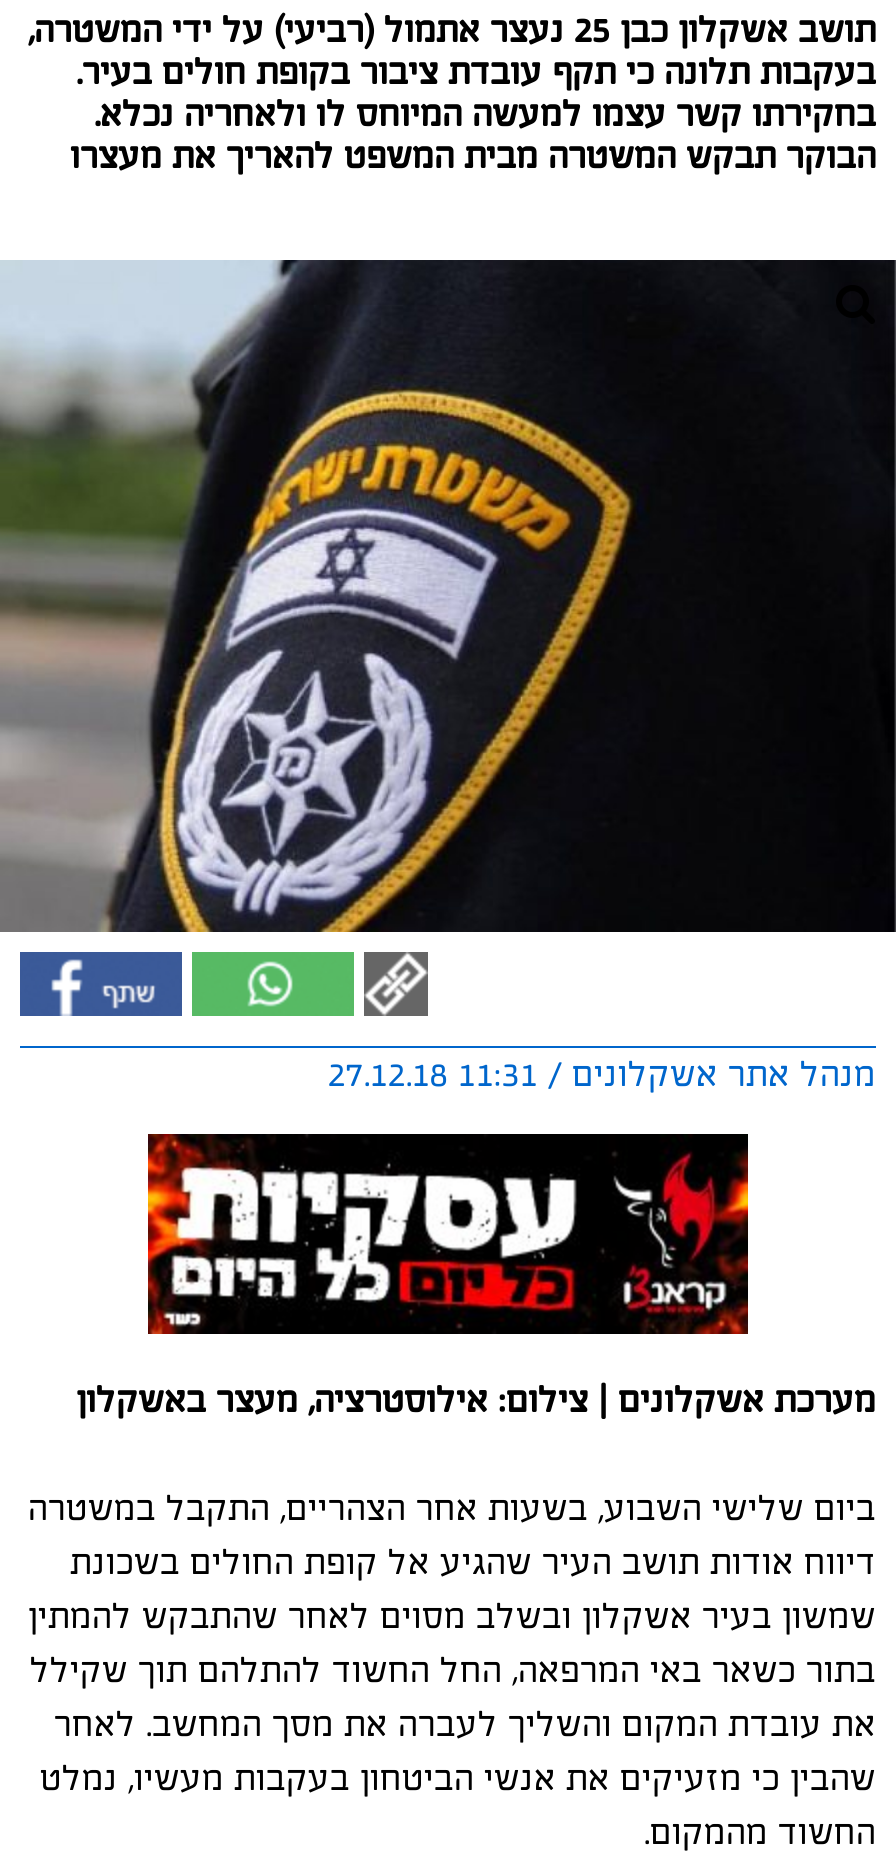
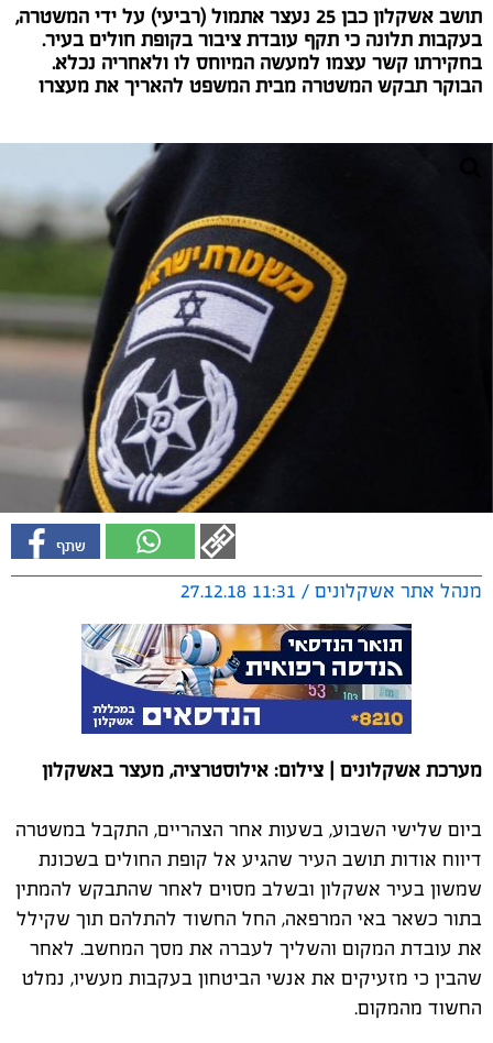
[146,1132,750,1336] [image] -> [80,623,413,735] [image]

